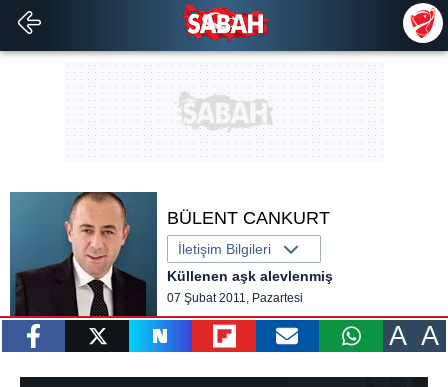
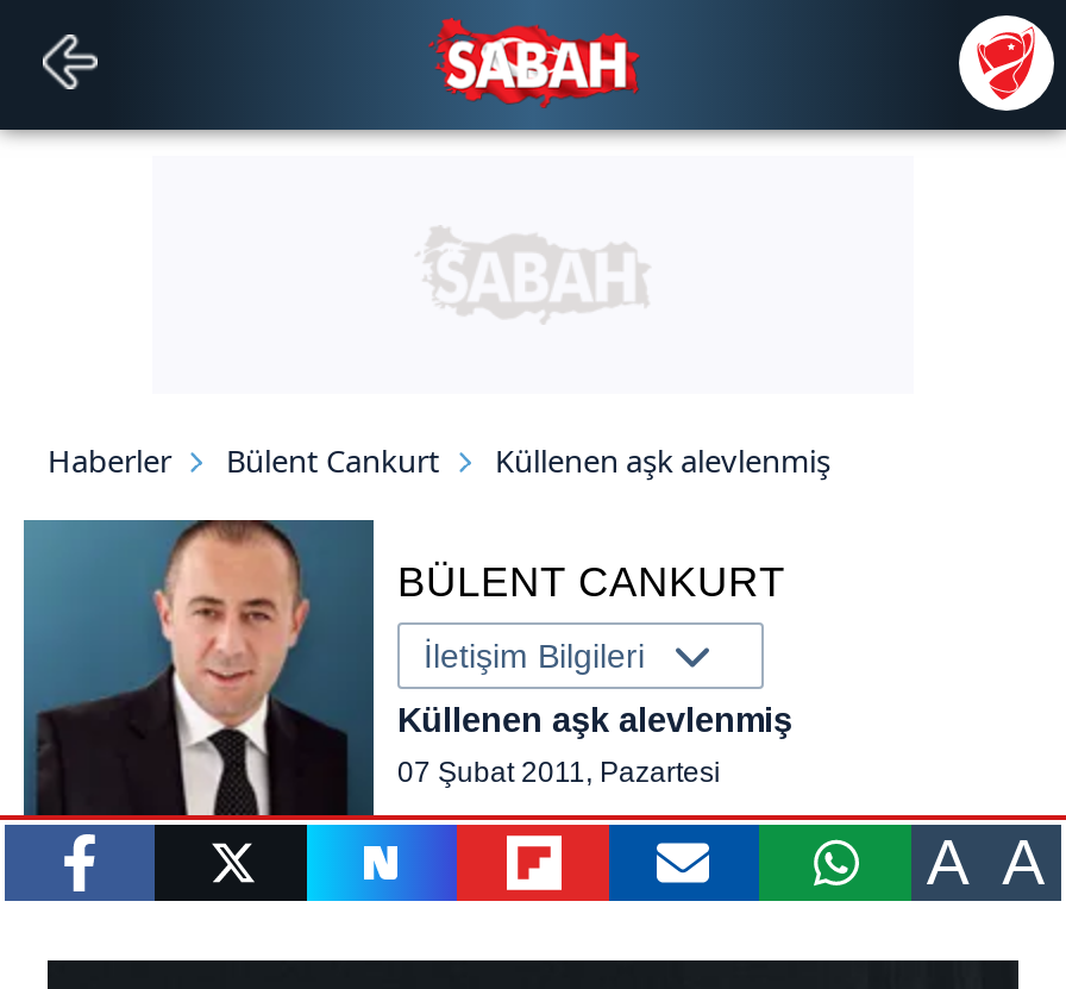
none -> [48,439,830,482] Haberler | Bülent Cankurt | Küllenen aşk alevlenmiş

